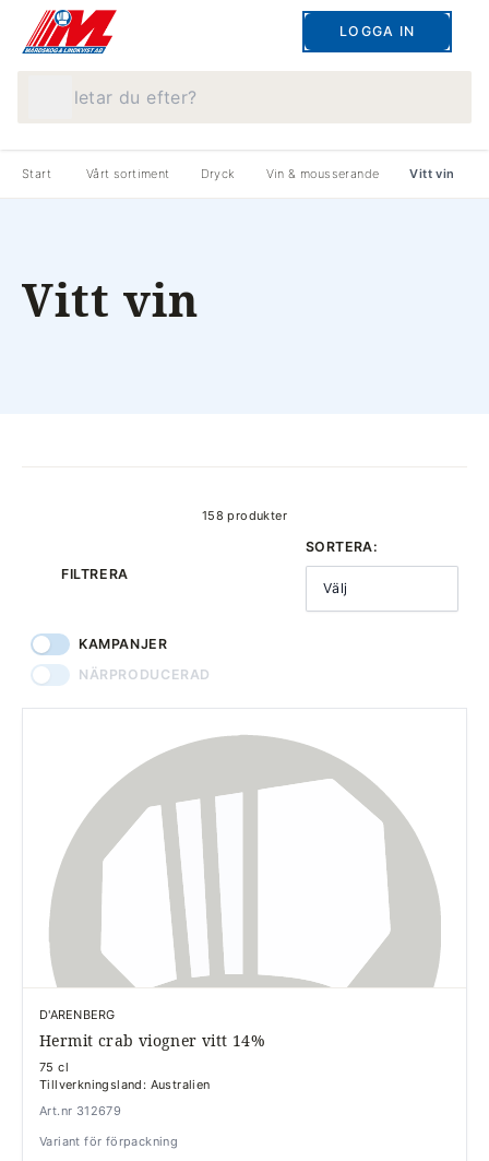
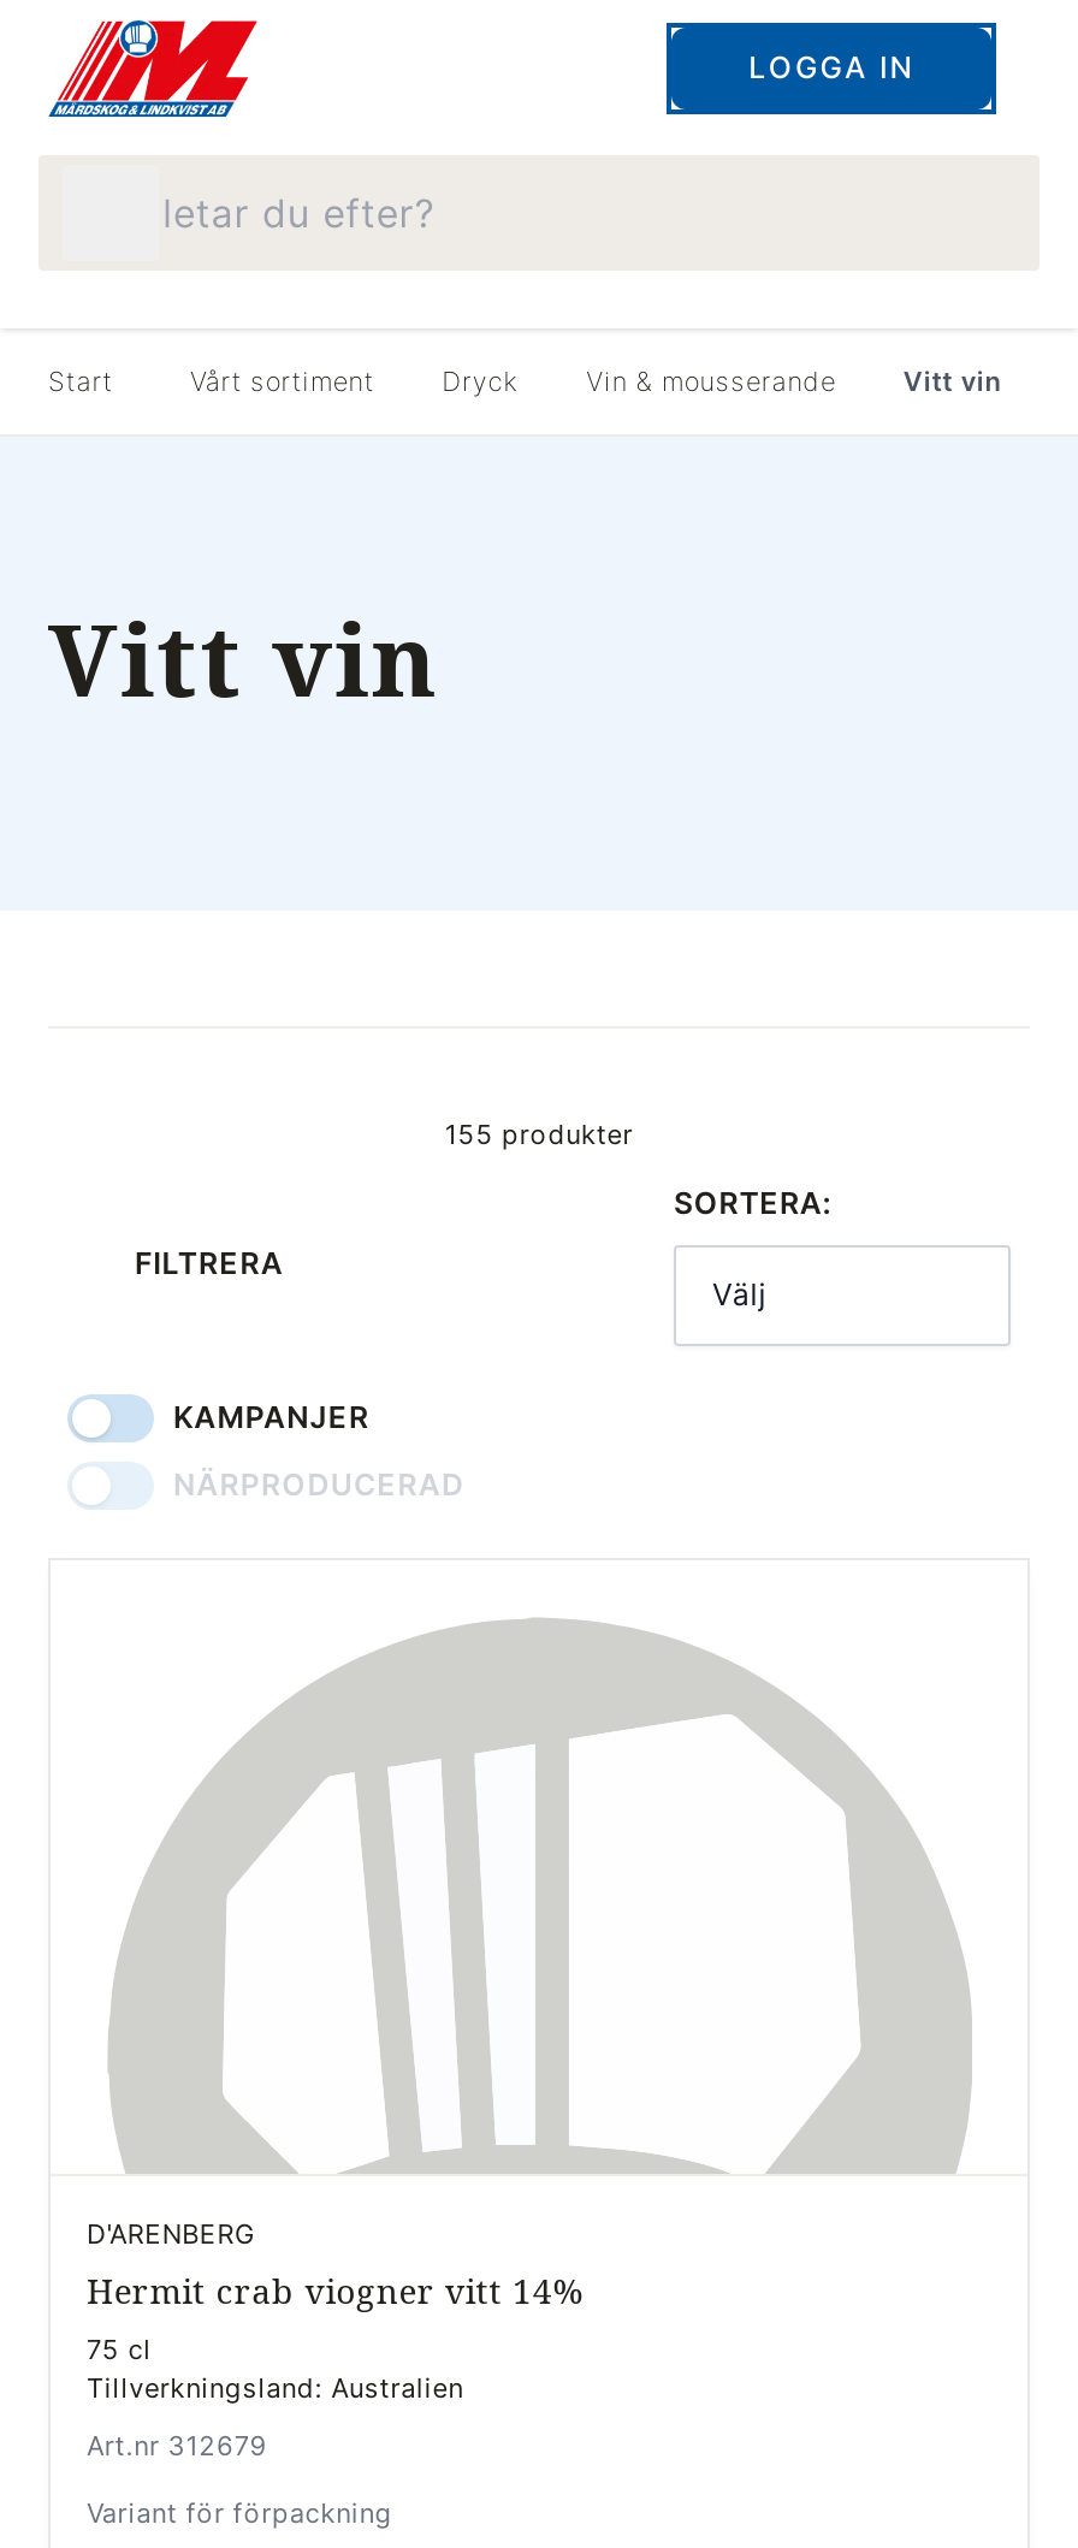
[202,508,287,523] 158 produkter -> [445,1118,633,1151] 155 produkter

